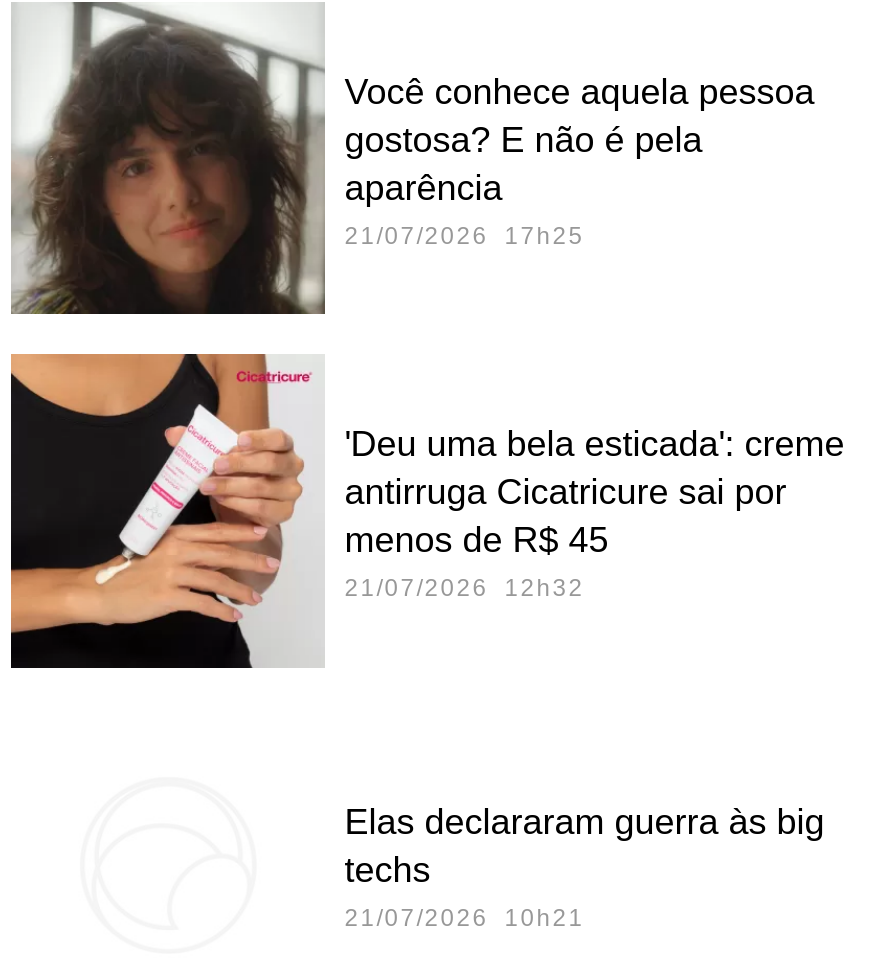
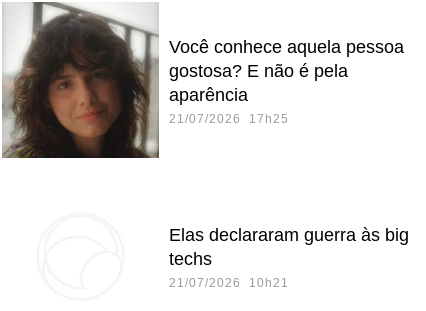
[9,352,845,670] [image] | 'Deu uma bela esticada': creme | antirruga Cicatricure sai por | menos de R$ 45 | 21/07/2026 12h32 -> none

